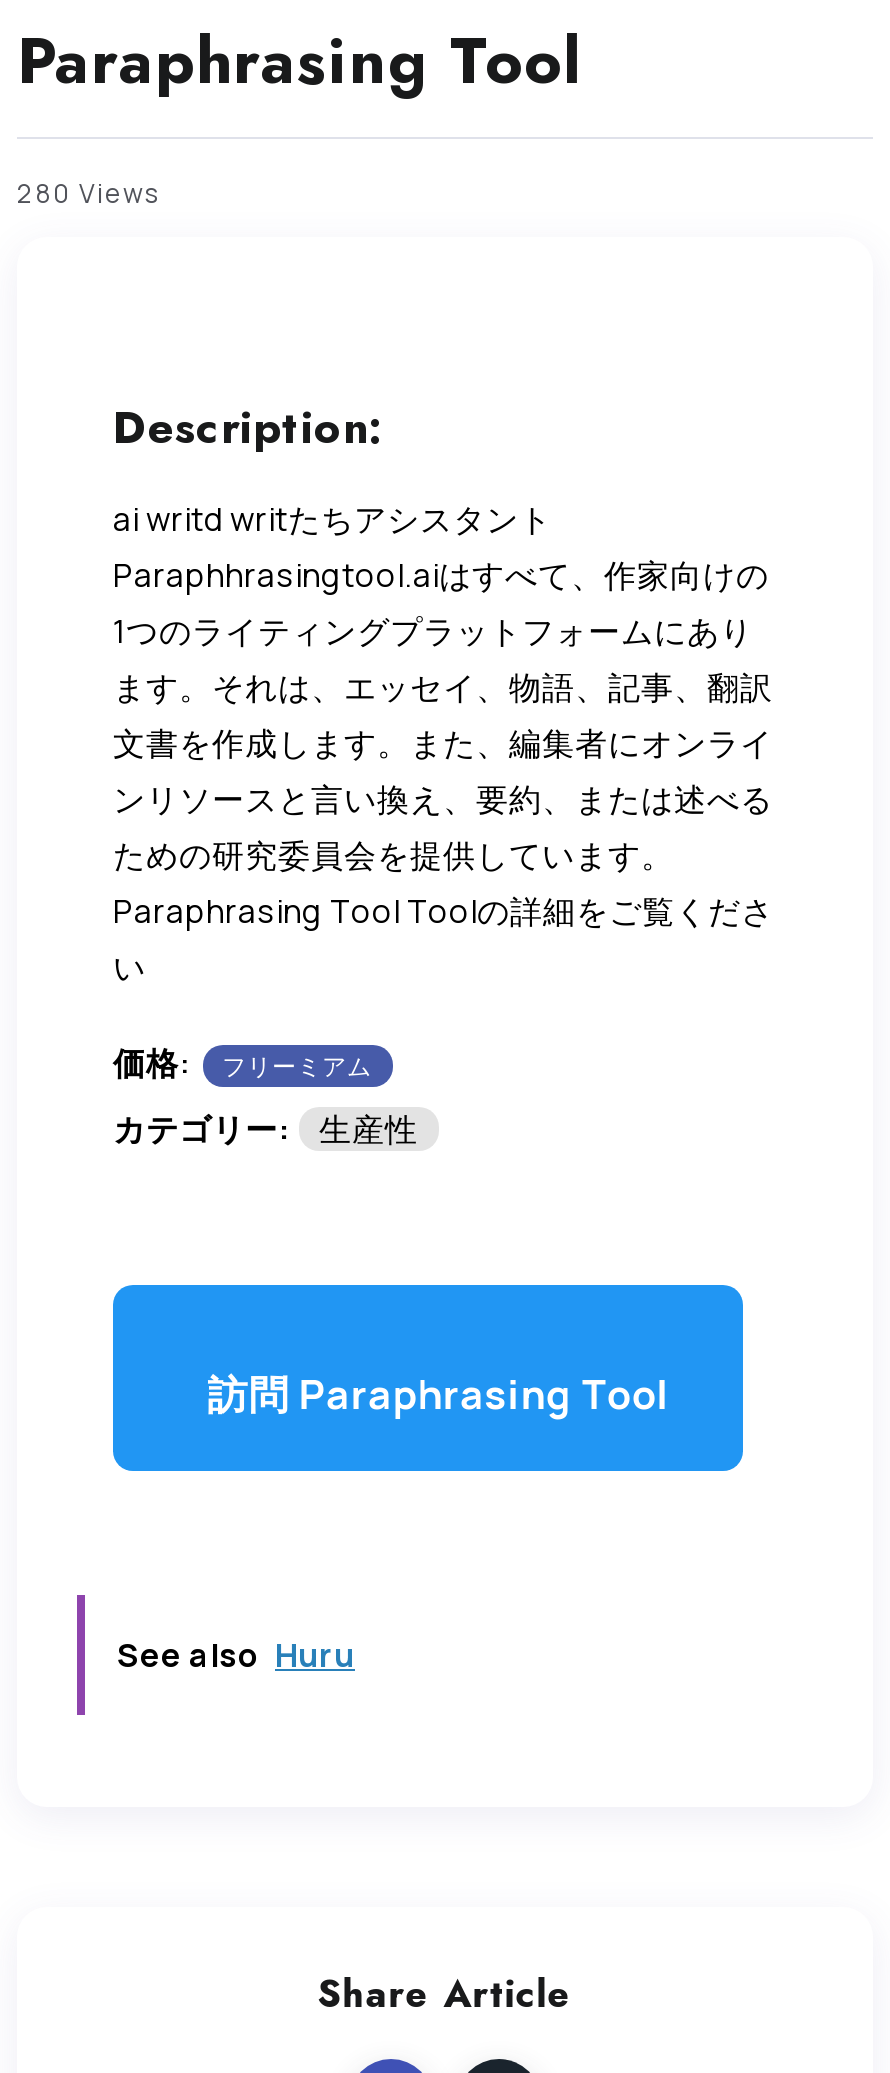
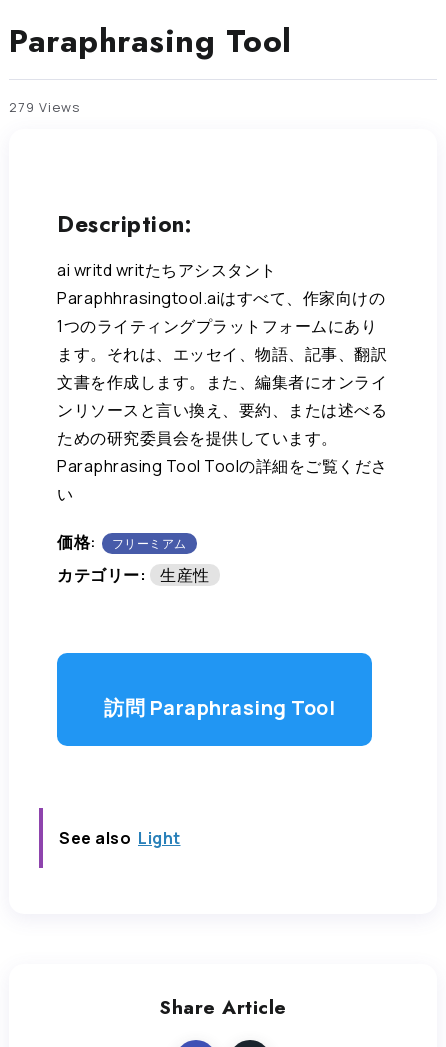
[17,175,161,211] 280 Views -> [9,98,80,116] 279 Views
[117,1633,355,1677] See also Huru -> [59,827,180,849] See also Light

